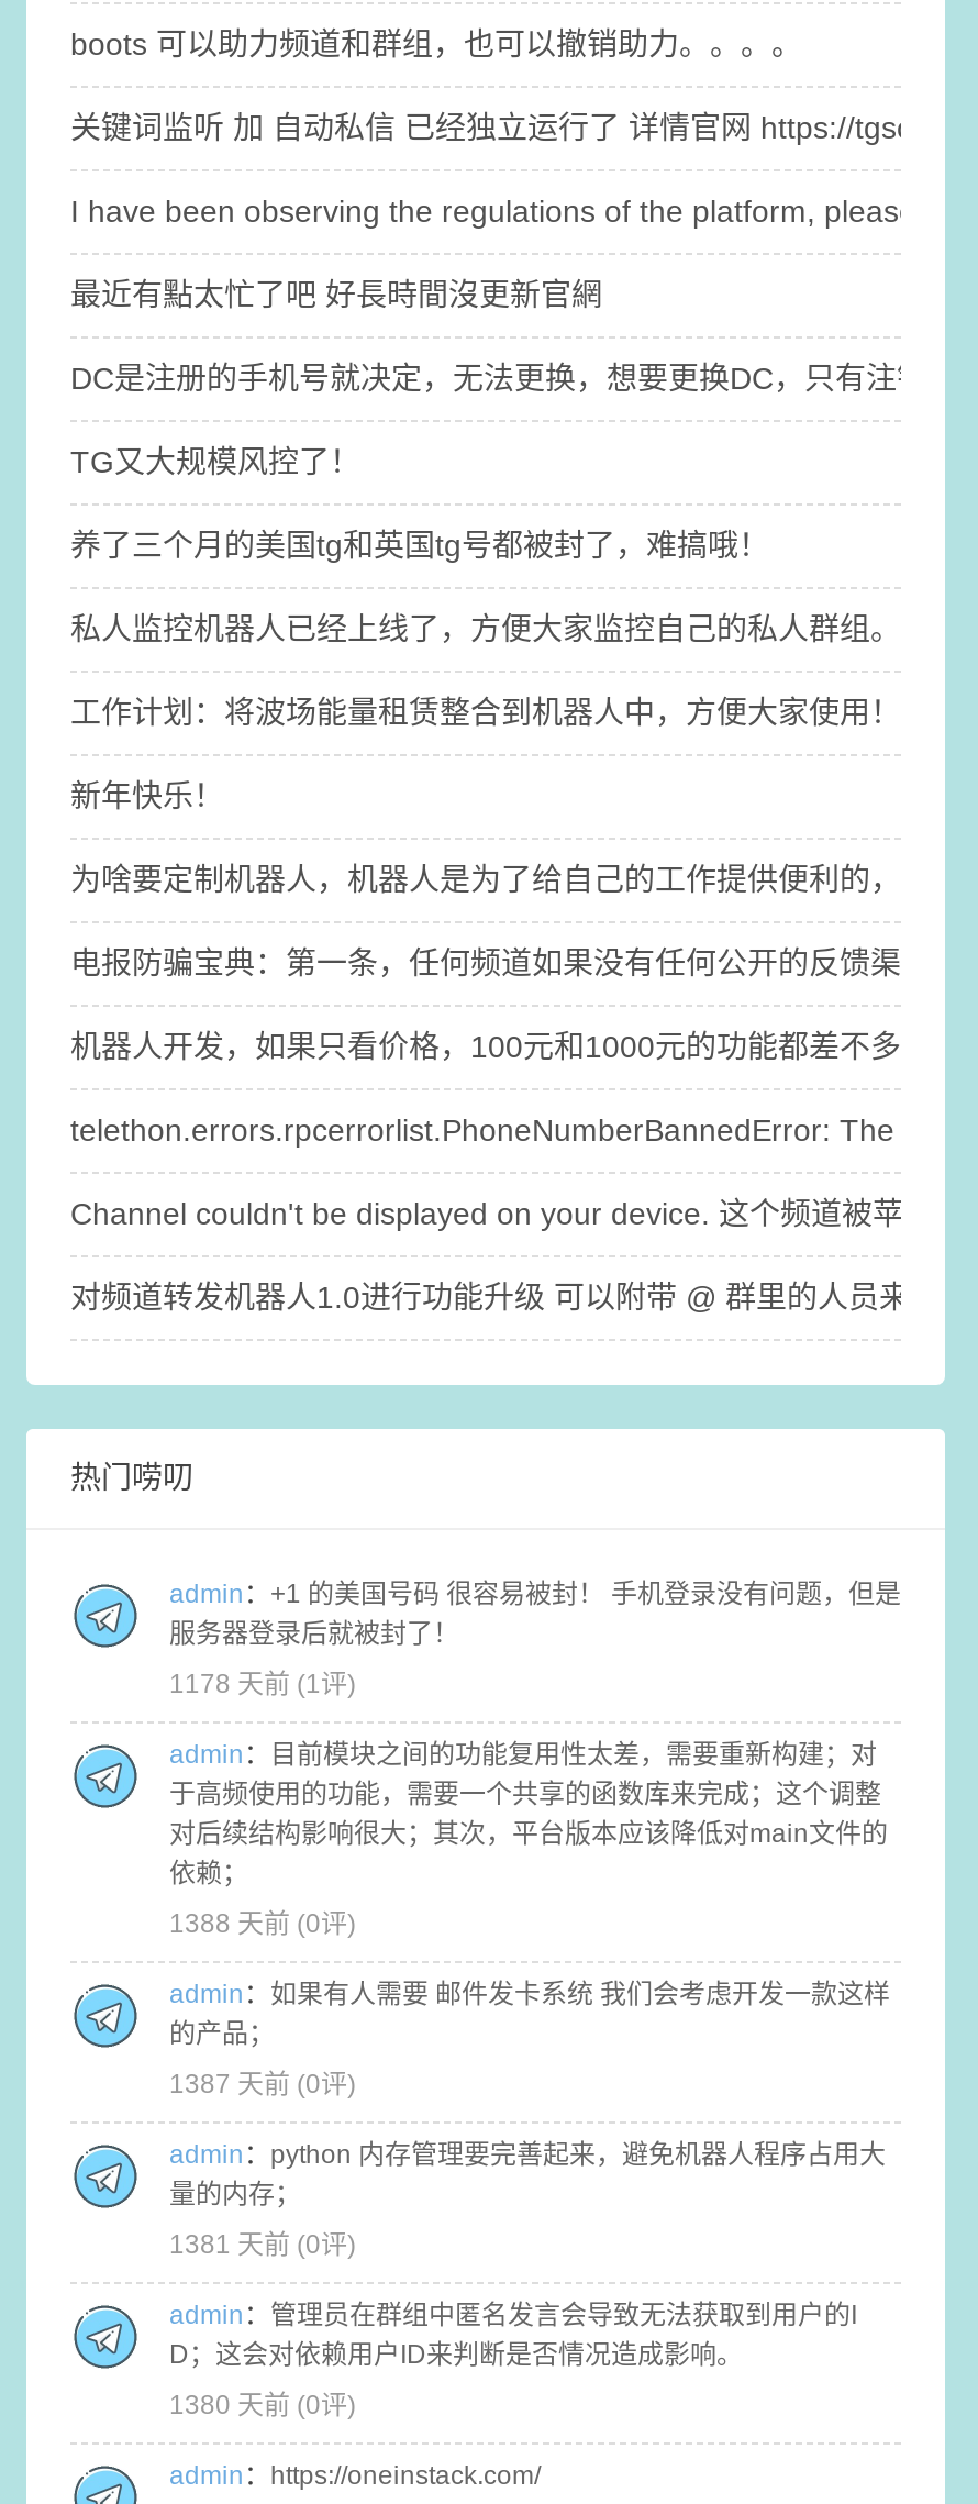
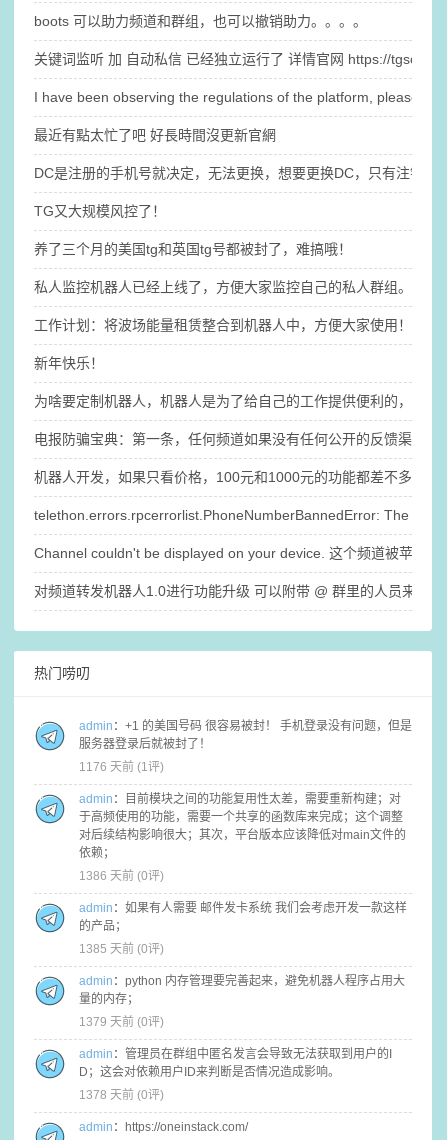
[169,1669,356,1699] 1178 天前 (1评) -> [79,760,164,774] 1176 天前 (1评)
[169,1908,356,1939] 1388 天前 (0评) -> [79,869,164,883] 1386 天前 (0评)
[169,2069,356,2099] 1387 天前 (0评) -> [79,942,164,956] 1385 天前 (0评)
[169,2229,356,2260] 1381 天前 (0评) -> [79,1015,164,1029] 1379 天前 (0评)
[169,2390,356,2420] 1380 天前 (0评) -> [79,1088,164,1102] 1378 天前 (0评)

